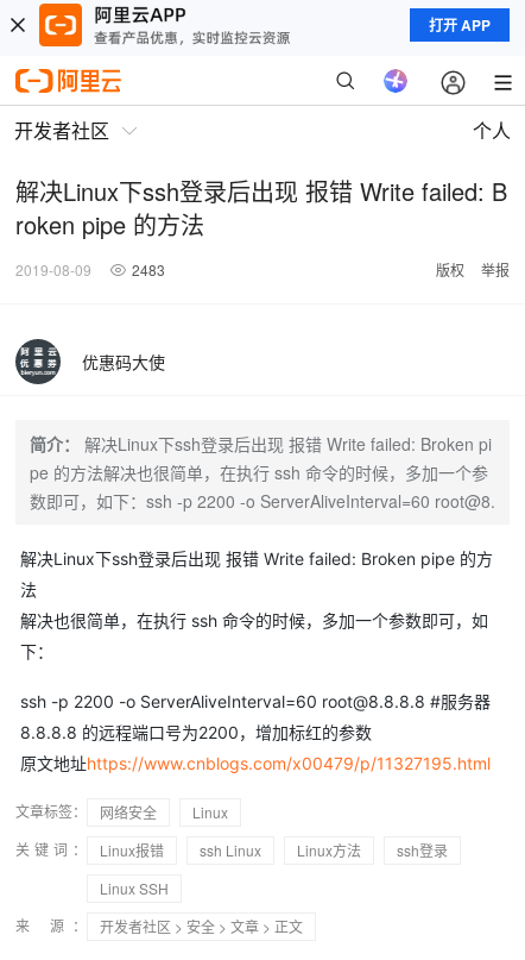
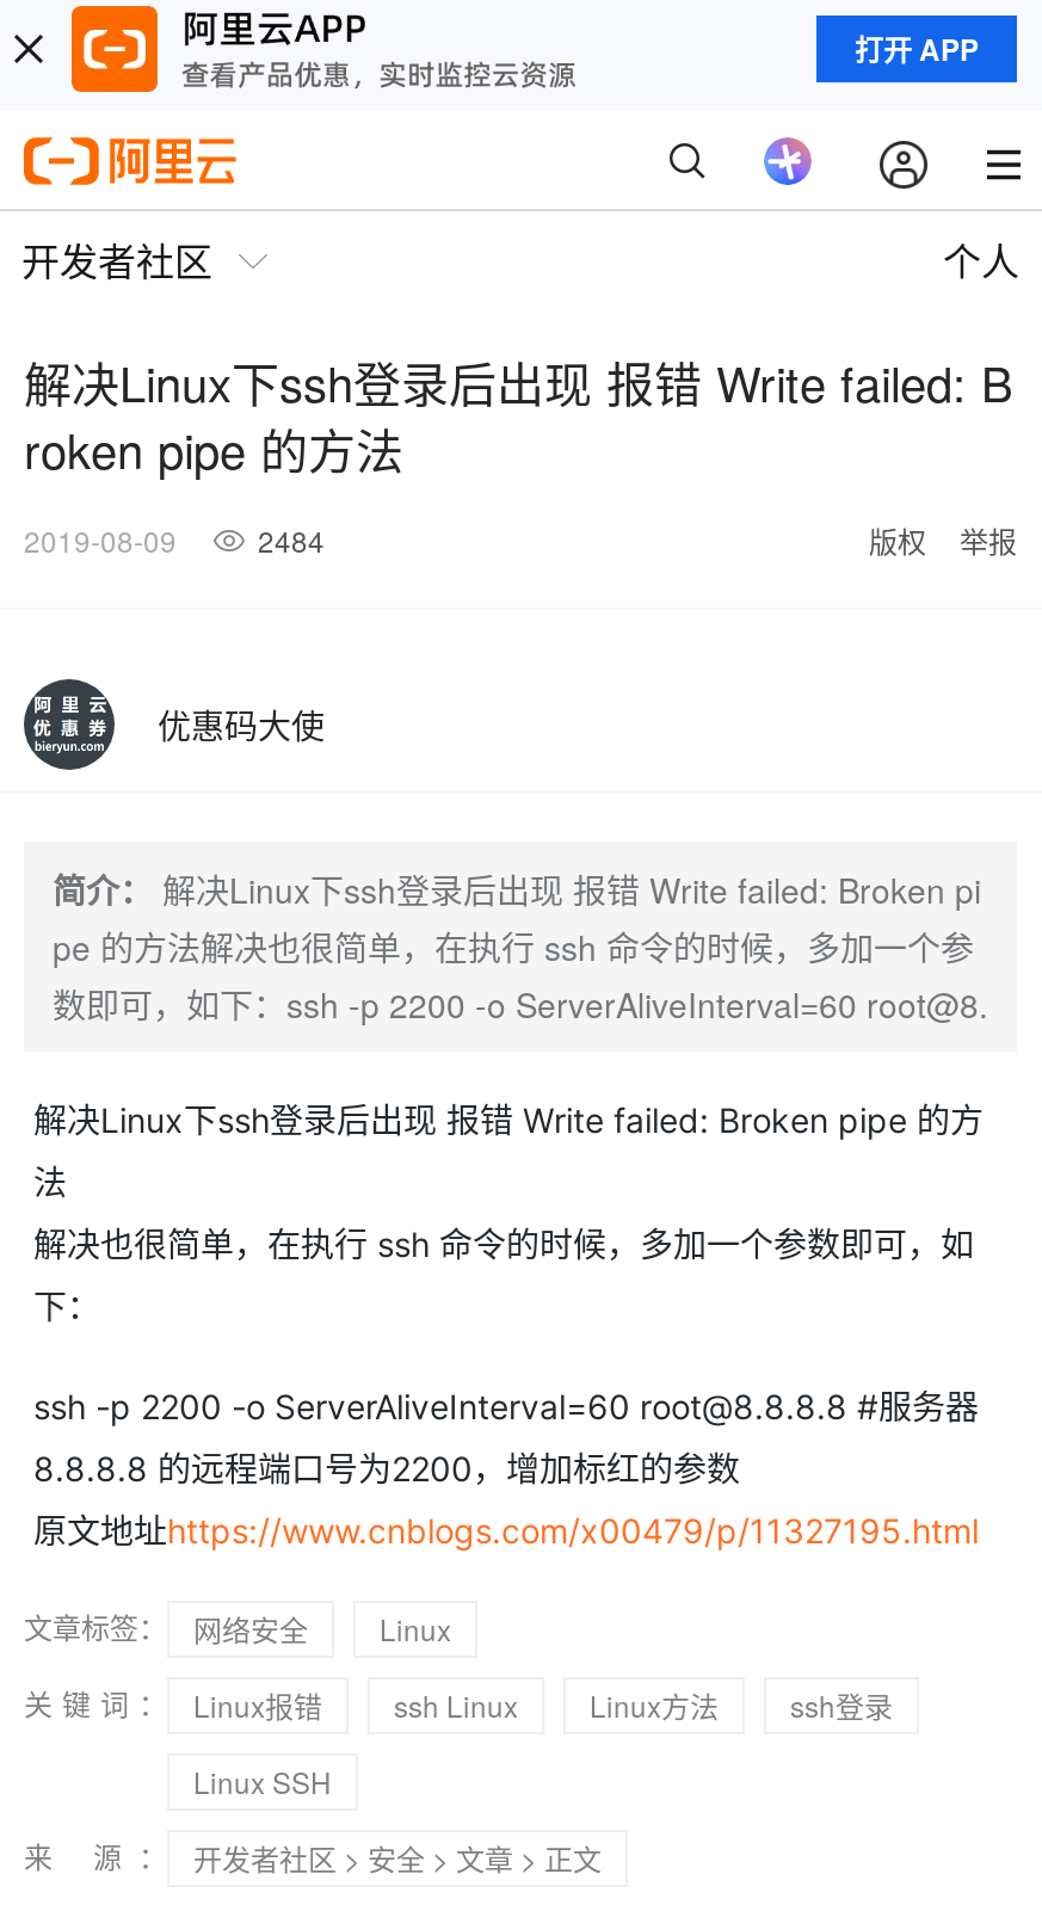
[15,259,165,280] 2019-08-09 2483 -> [24,519,325,560] 2019-08-09 2484

